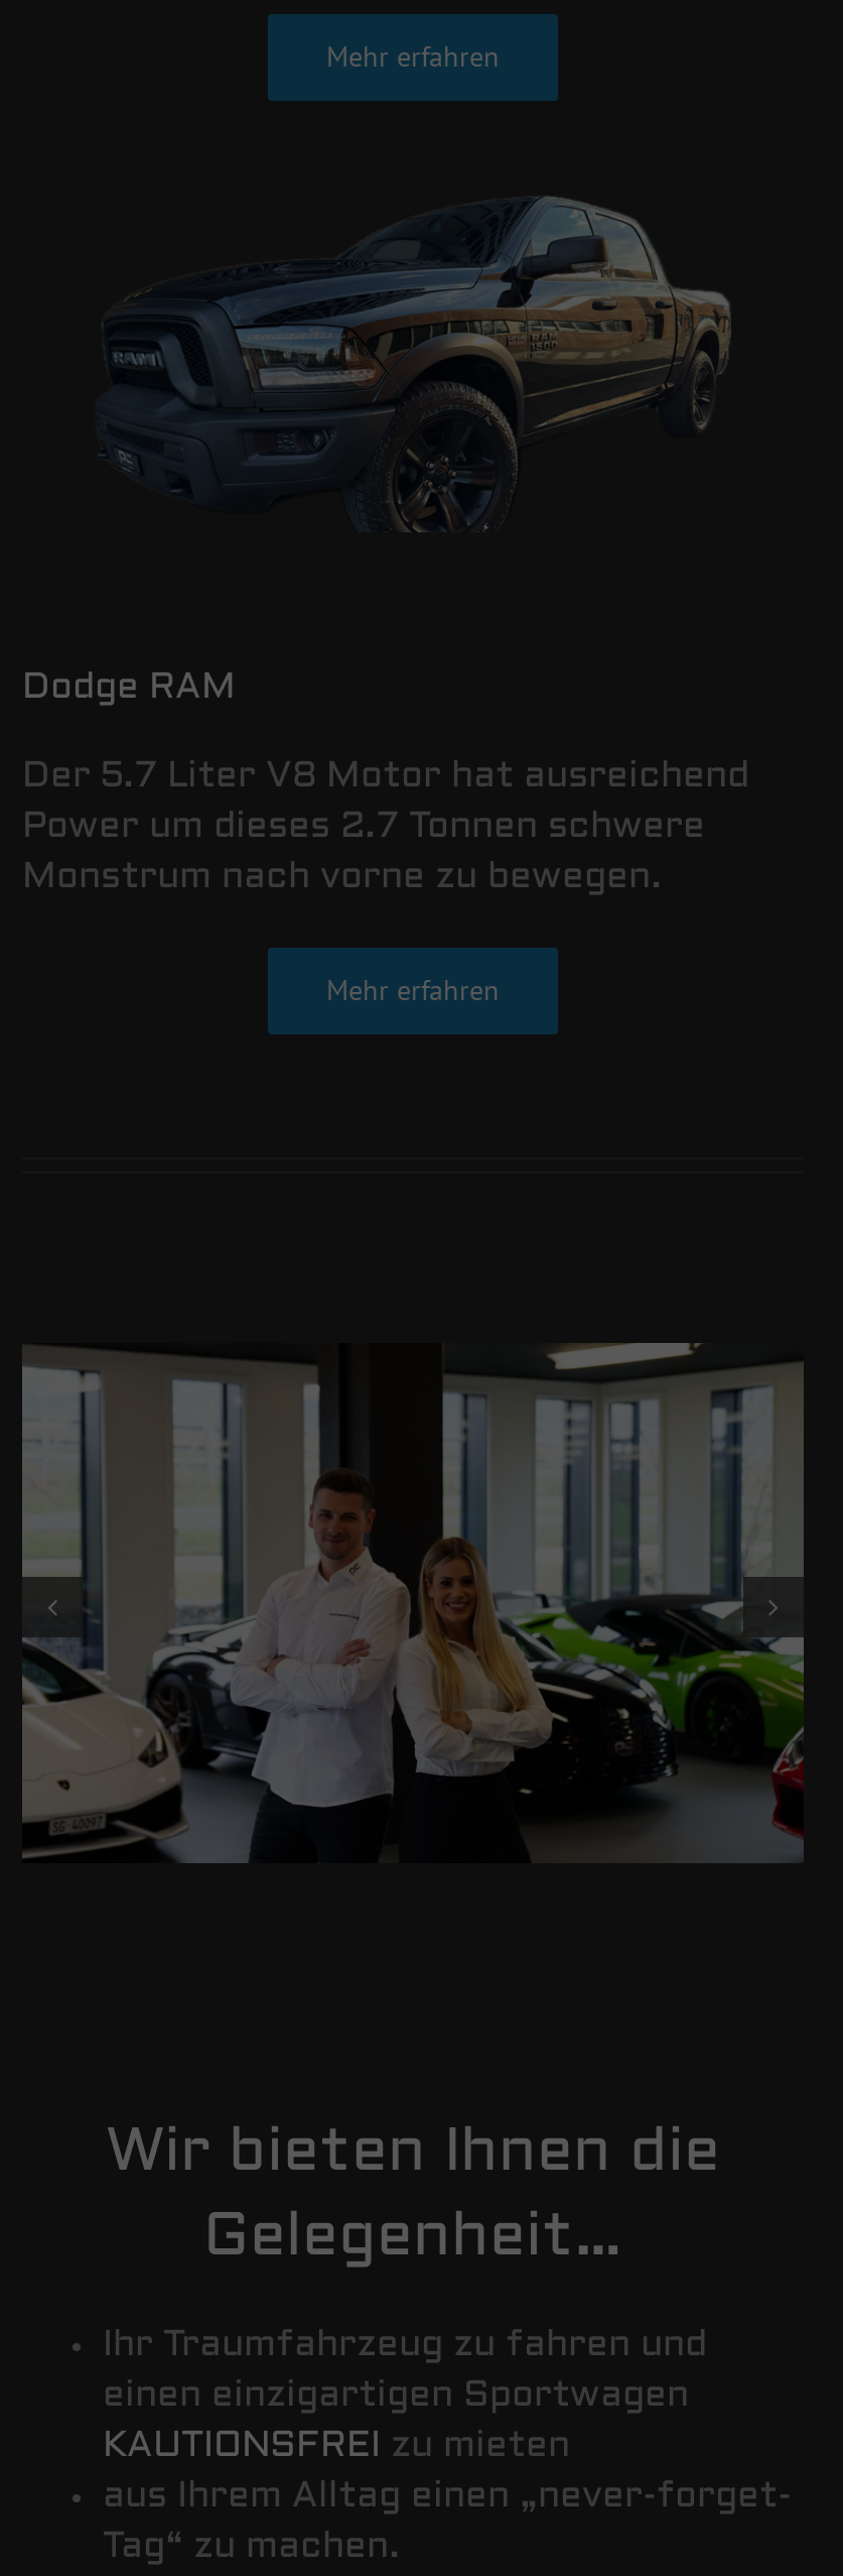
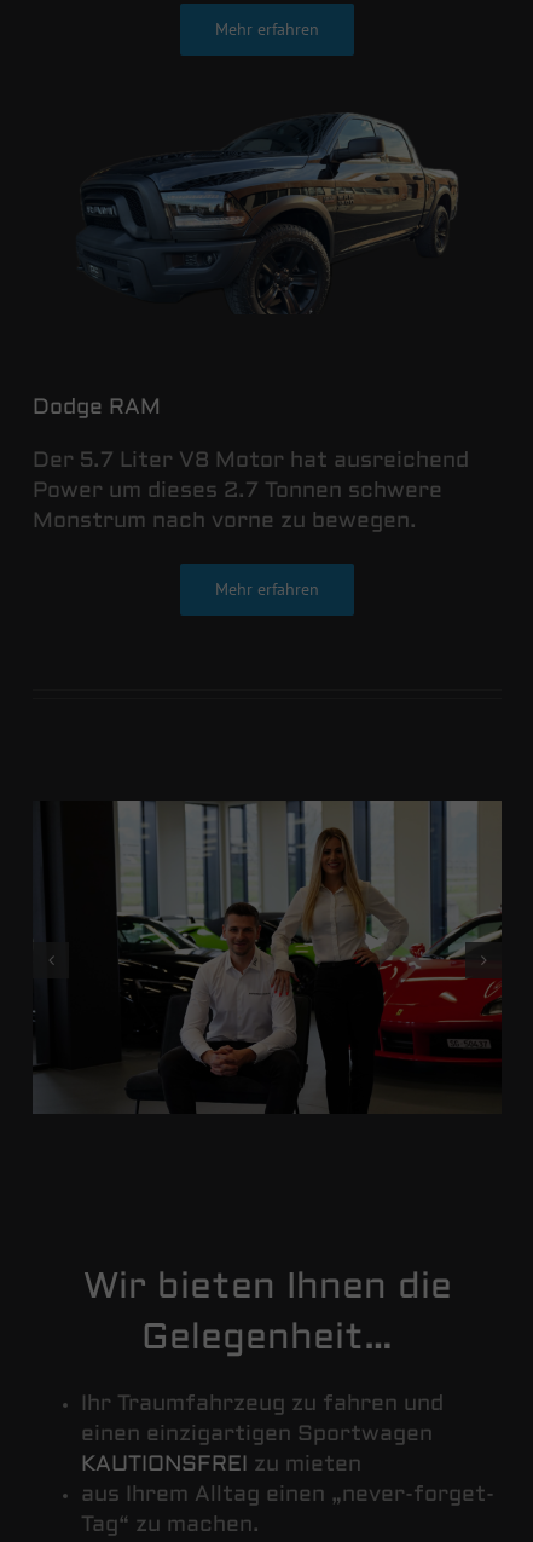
[20,1341,806,1863] [image] -> [31,799,503,1115] [image]

